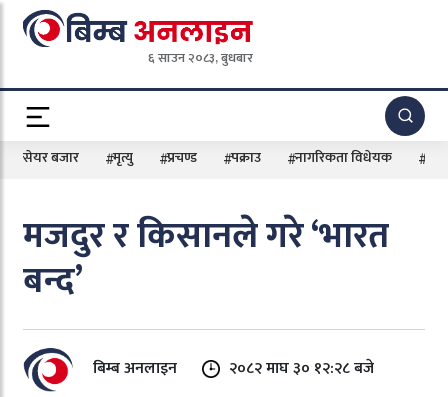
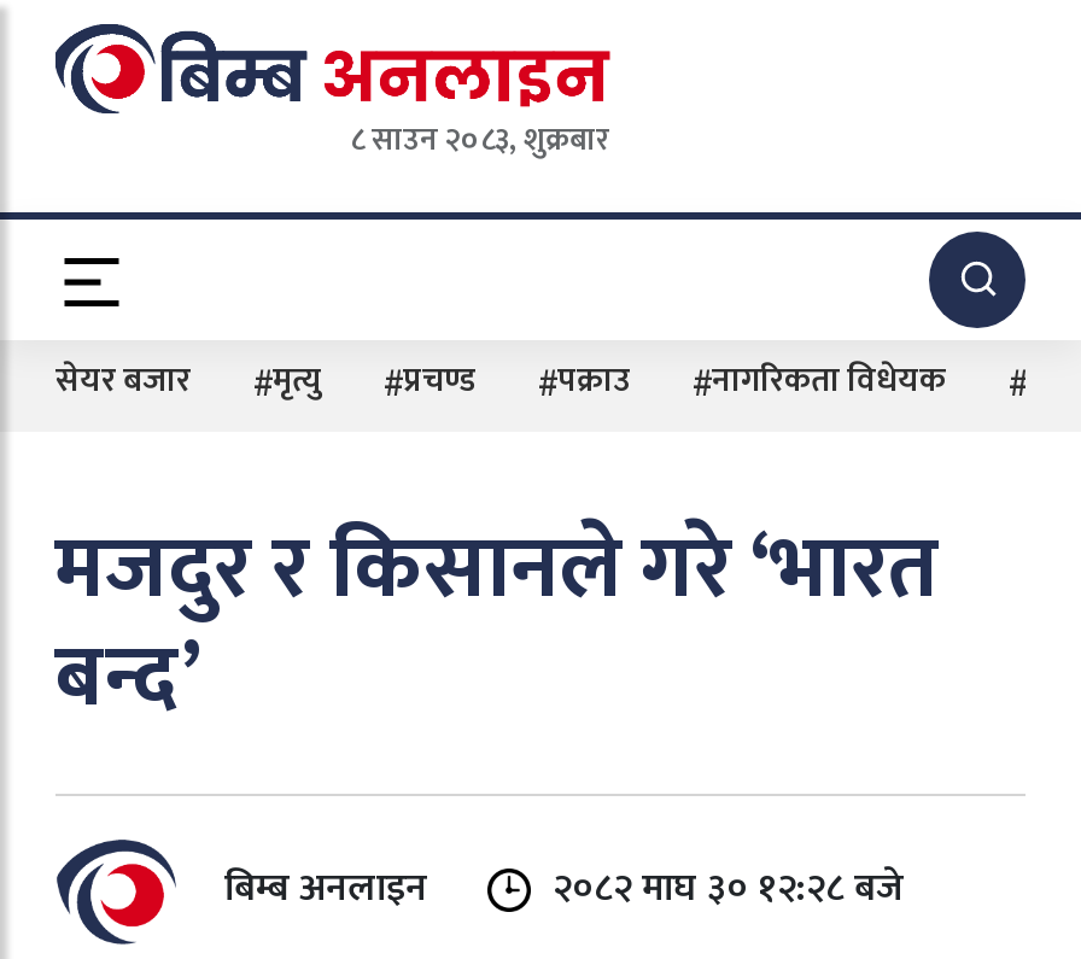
[148,47,253,69] ६ साउन २०८३, बुधबार -> [350,113,610,166] ८ साउन २०८३, शुक्रबार

